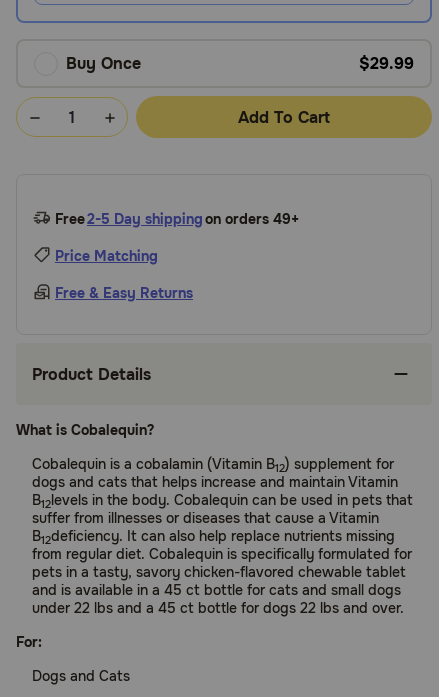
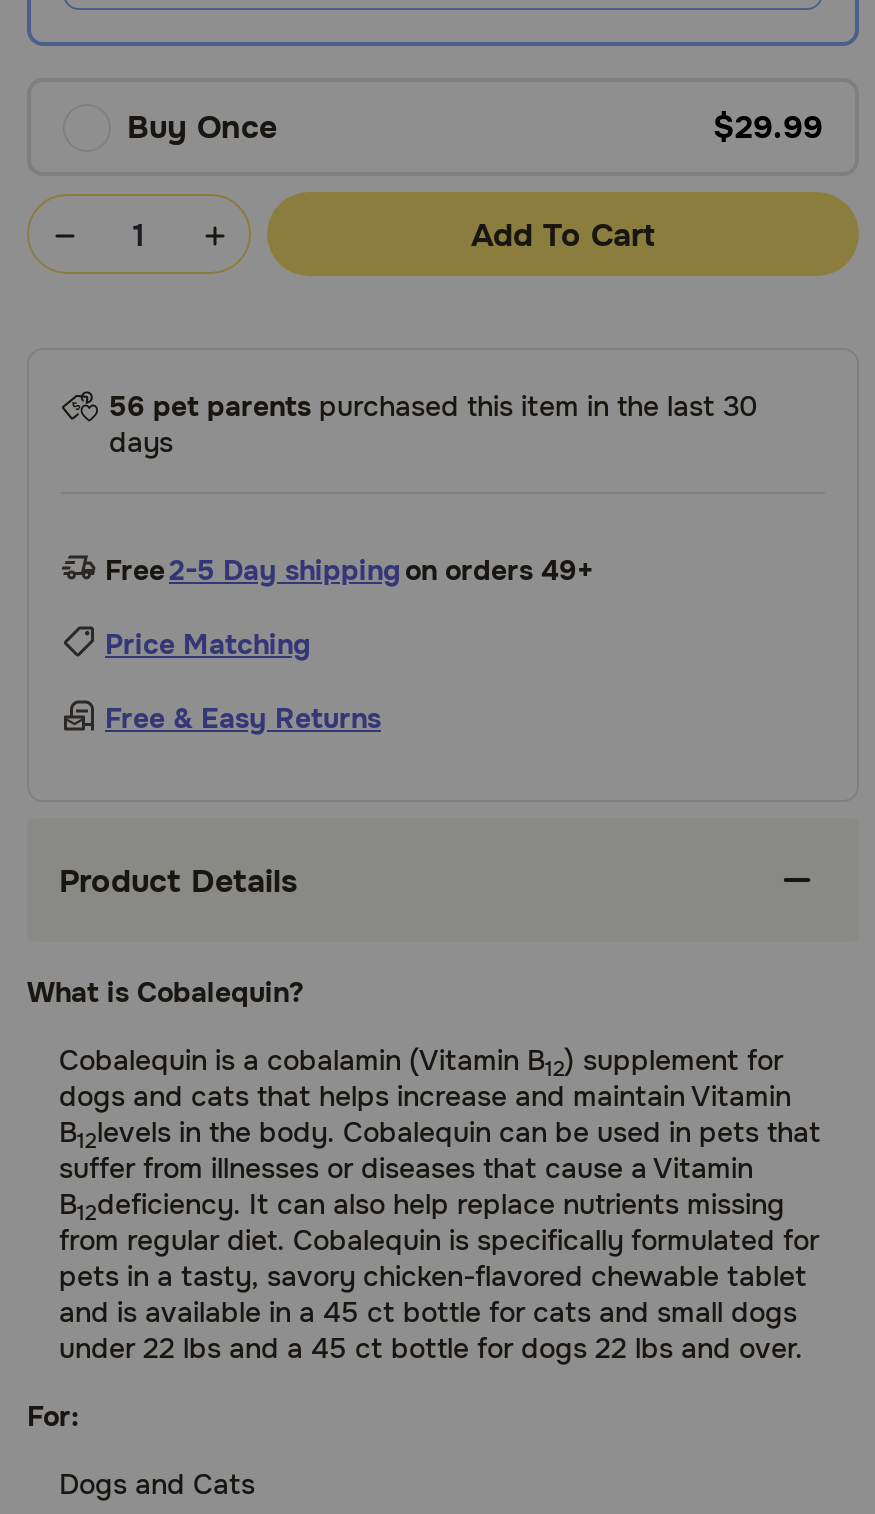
none -> [109,388,757,460] 56 pet parents purchased this item in the last 30 | days

